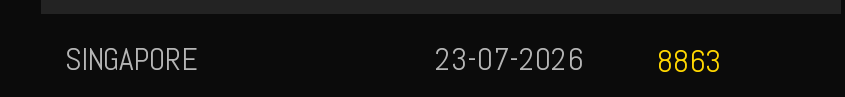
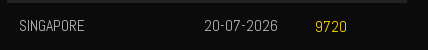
[435,40,583,80] 23-07-2026 -> [204,16,278,36] 20-07-2026
[657,41,721,81] 8863 -> [315,16,347,36] 9720

